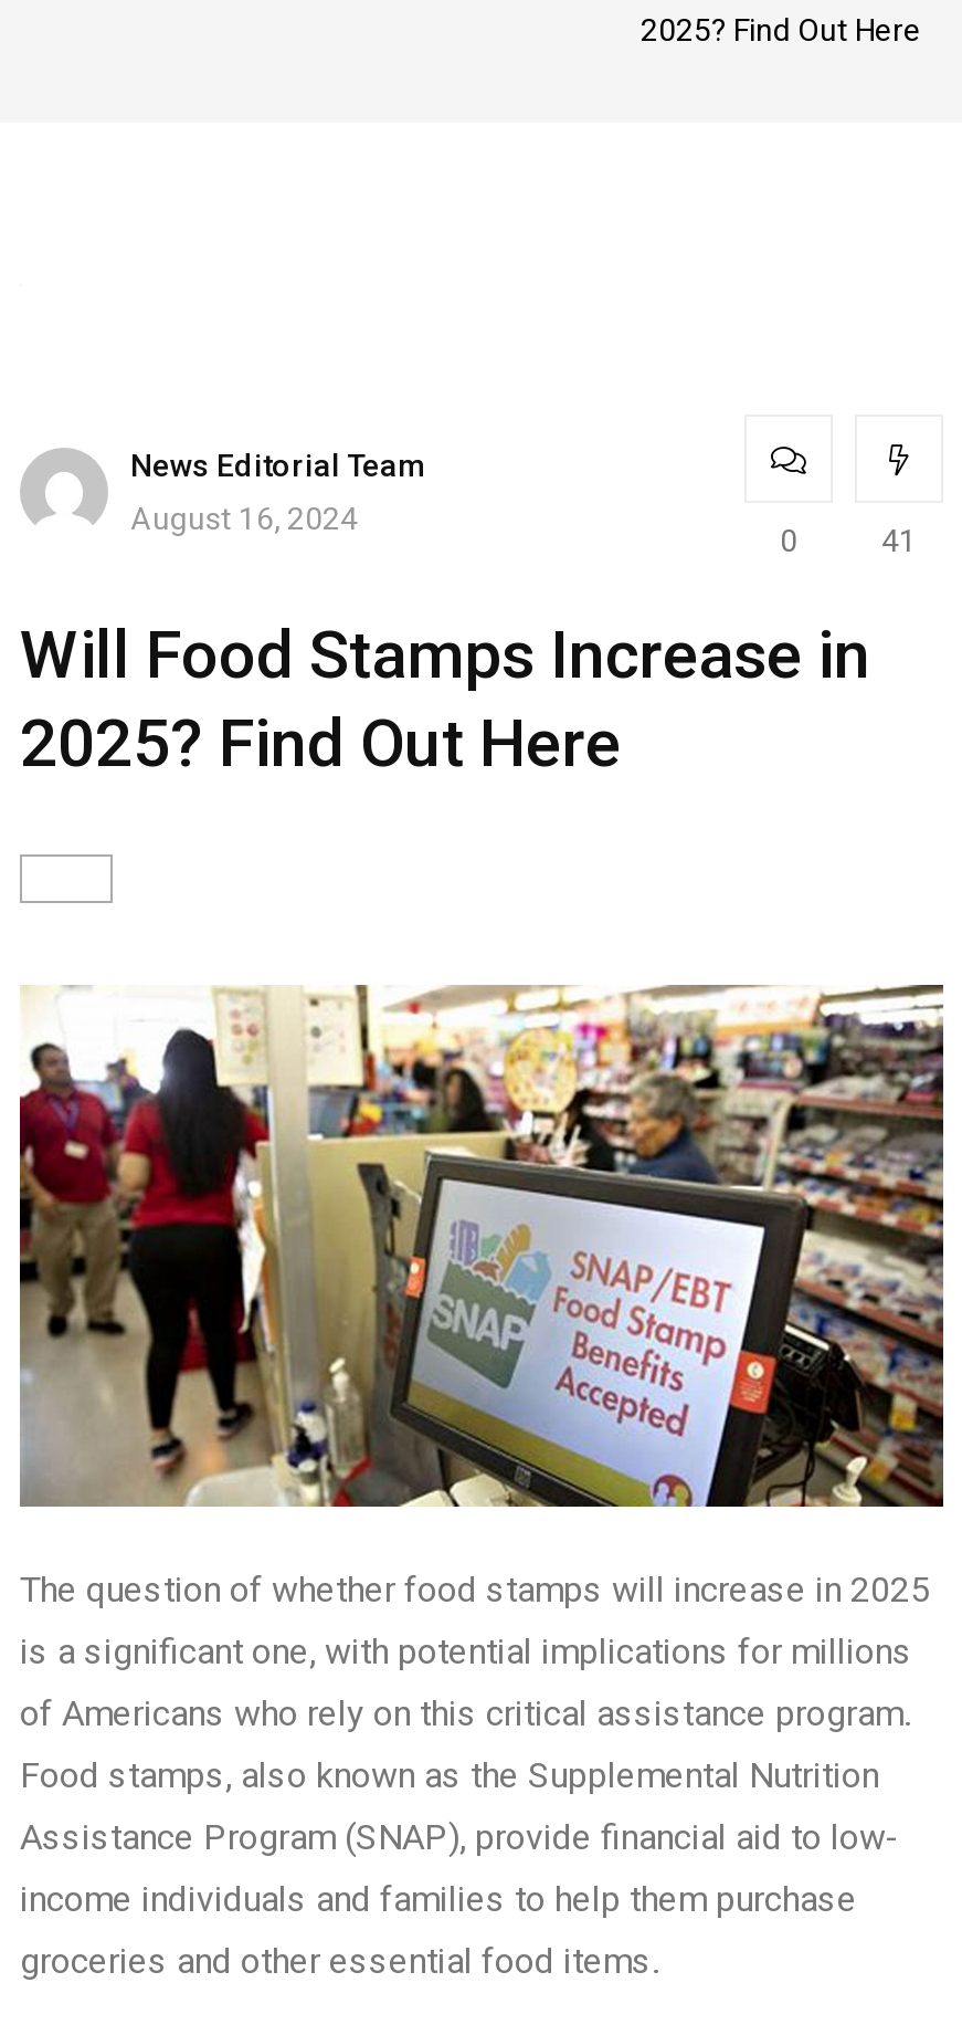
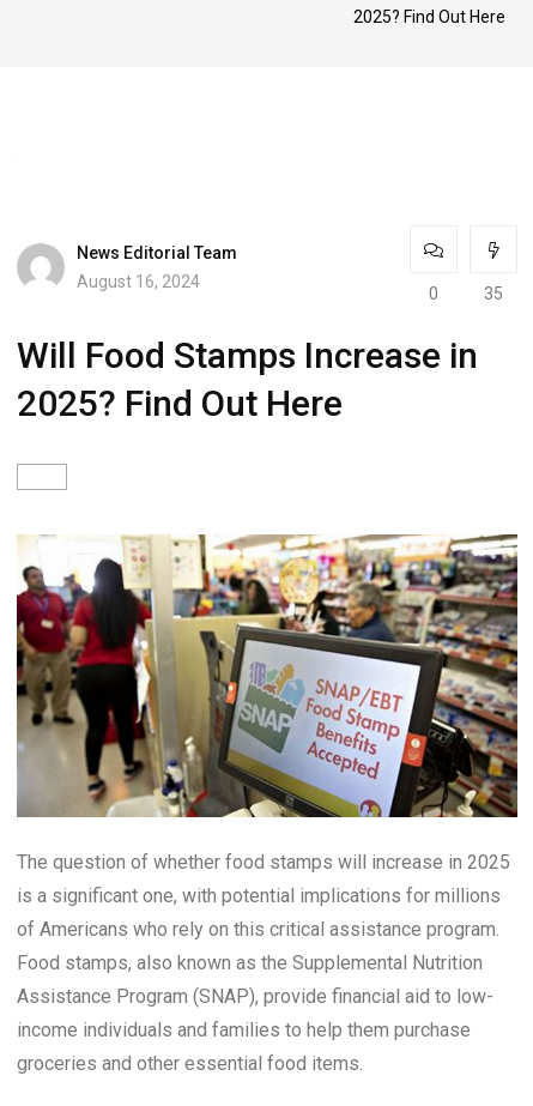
[881,523,917,558] 41 -> [484,284,503,303] 35

